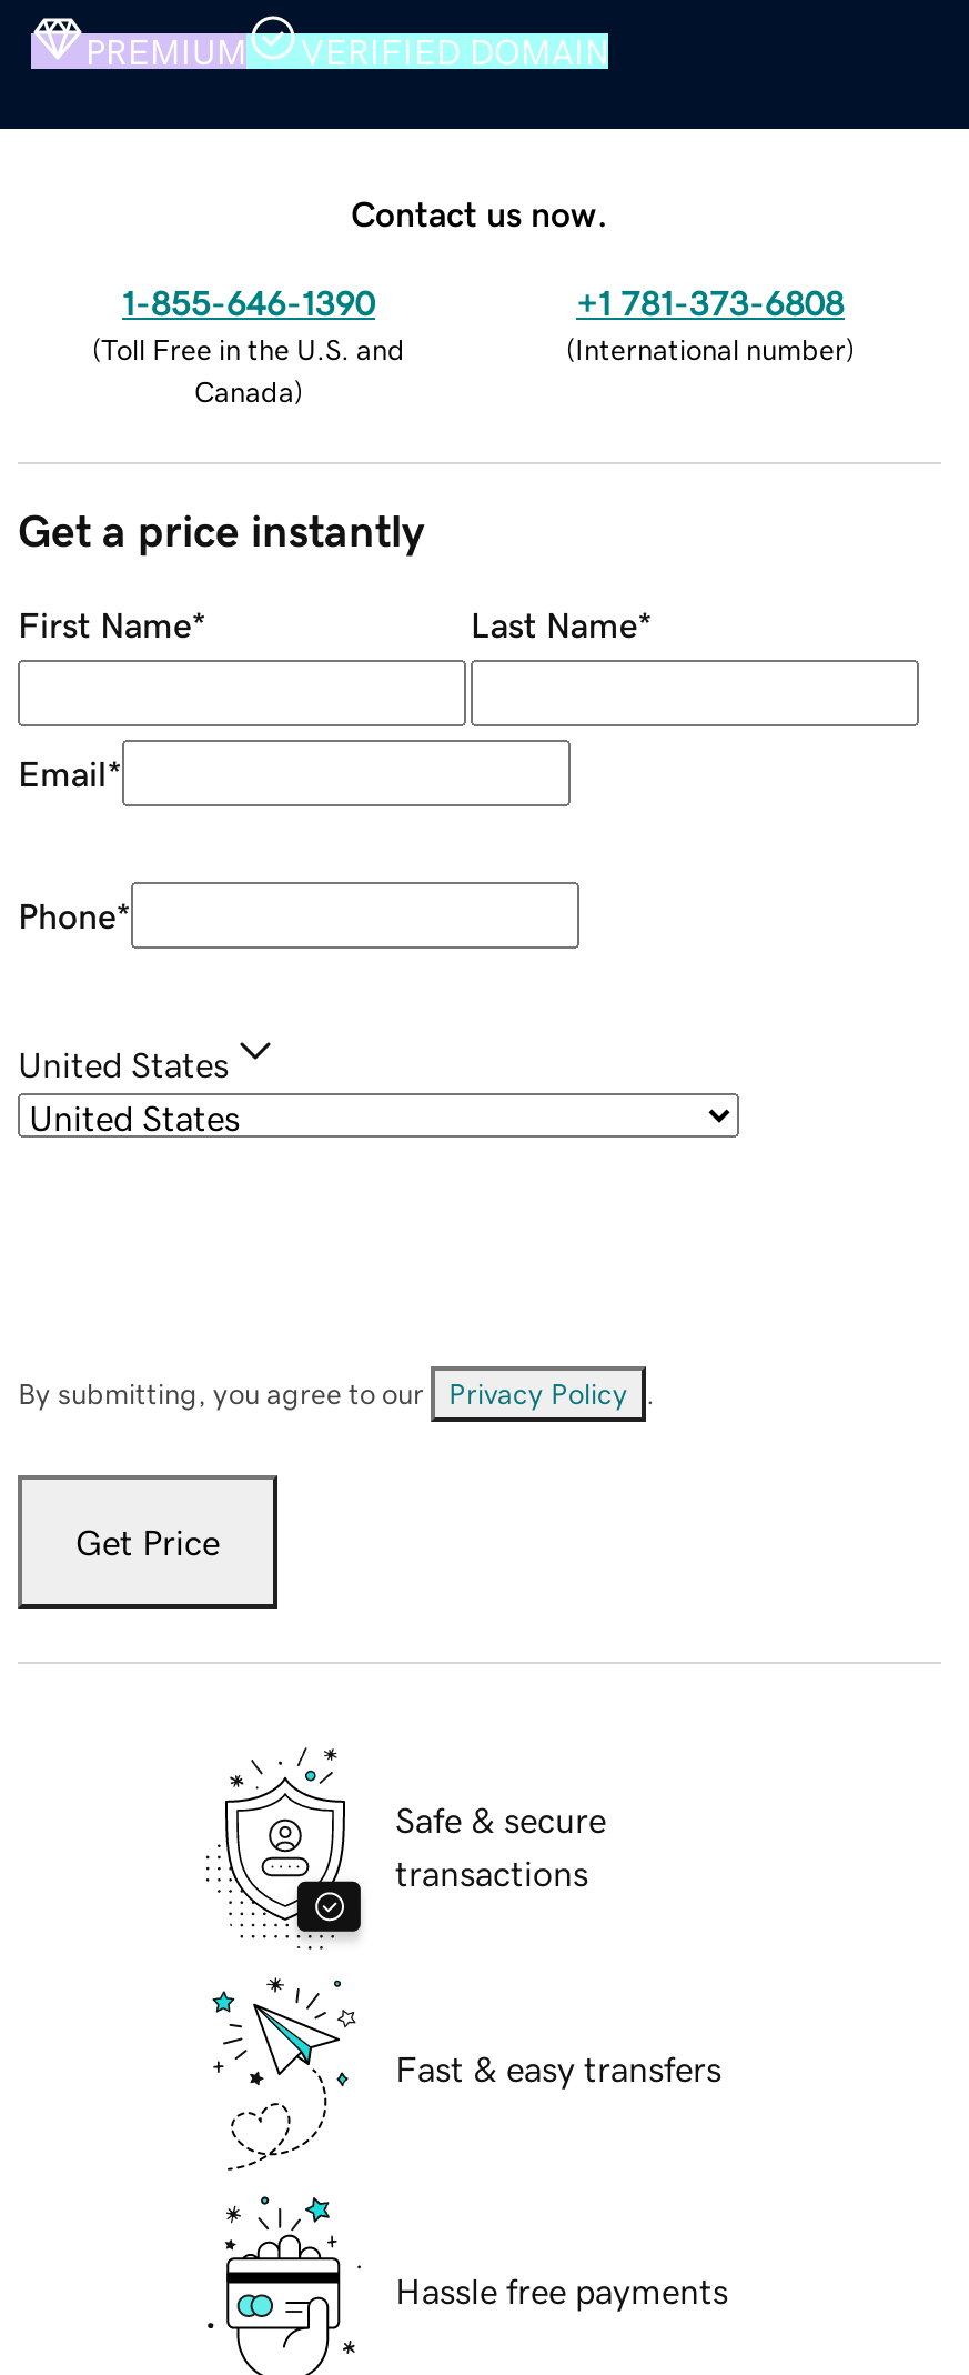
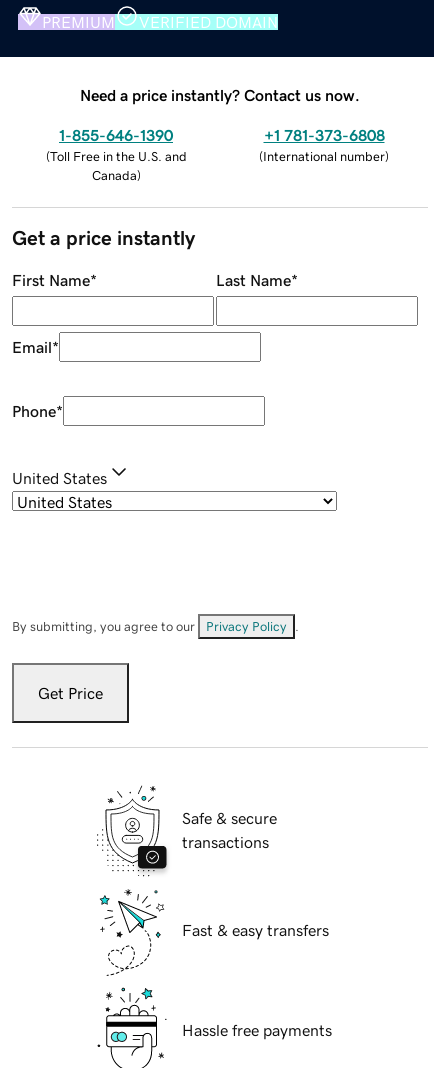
[351,195,608,230] Contact us now. -> [80,87,360,103] Need a price instantly? Contact us now.

